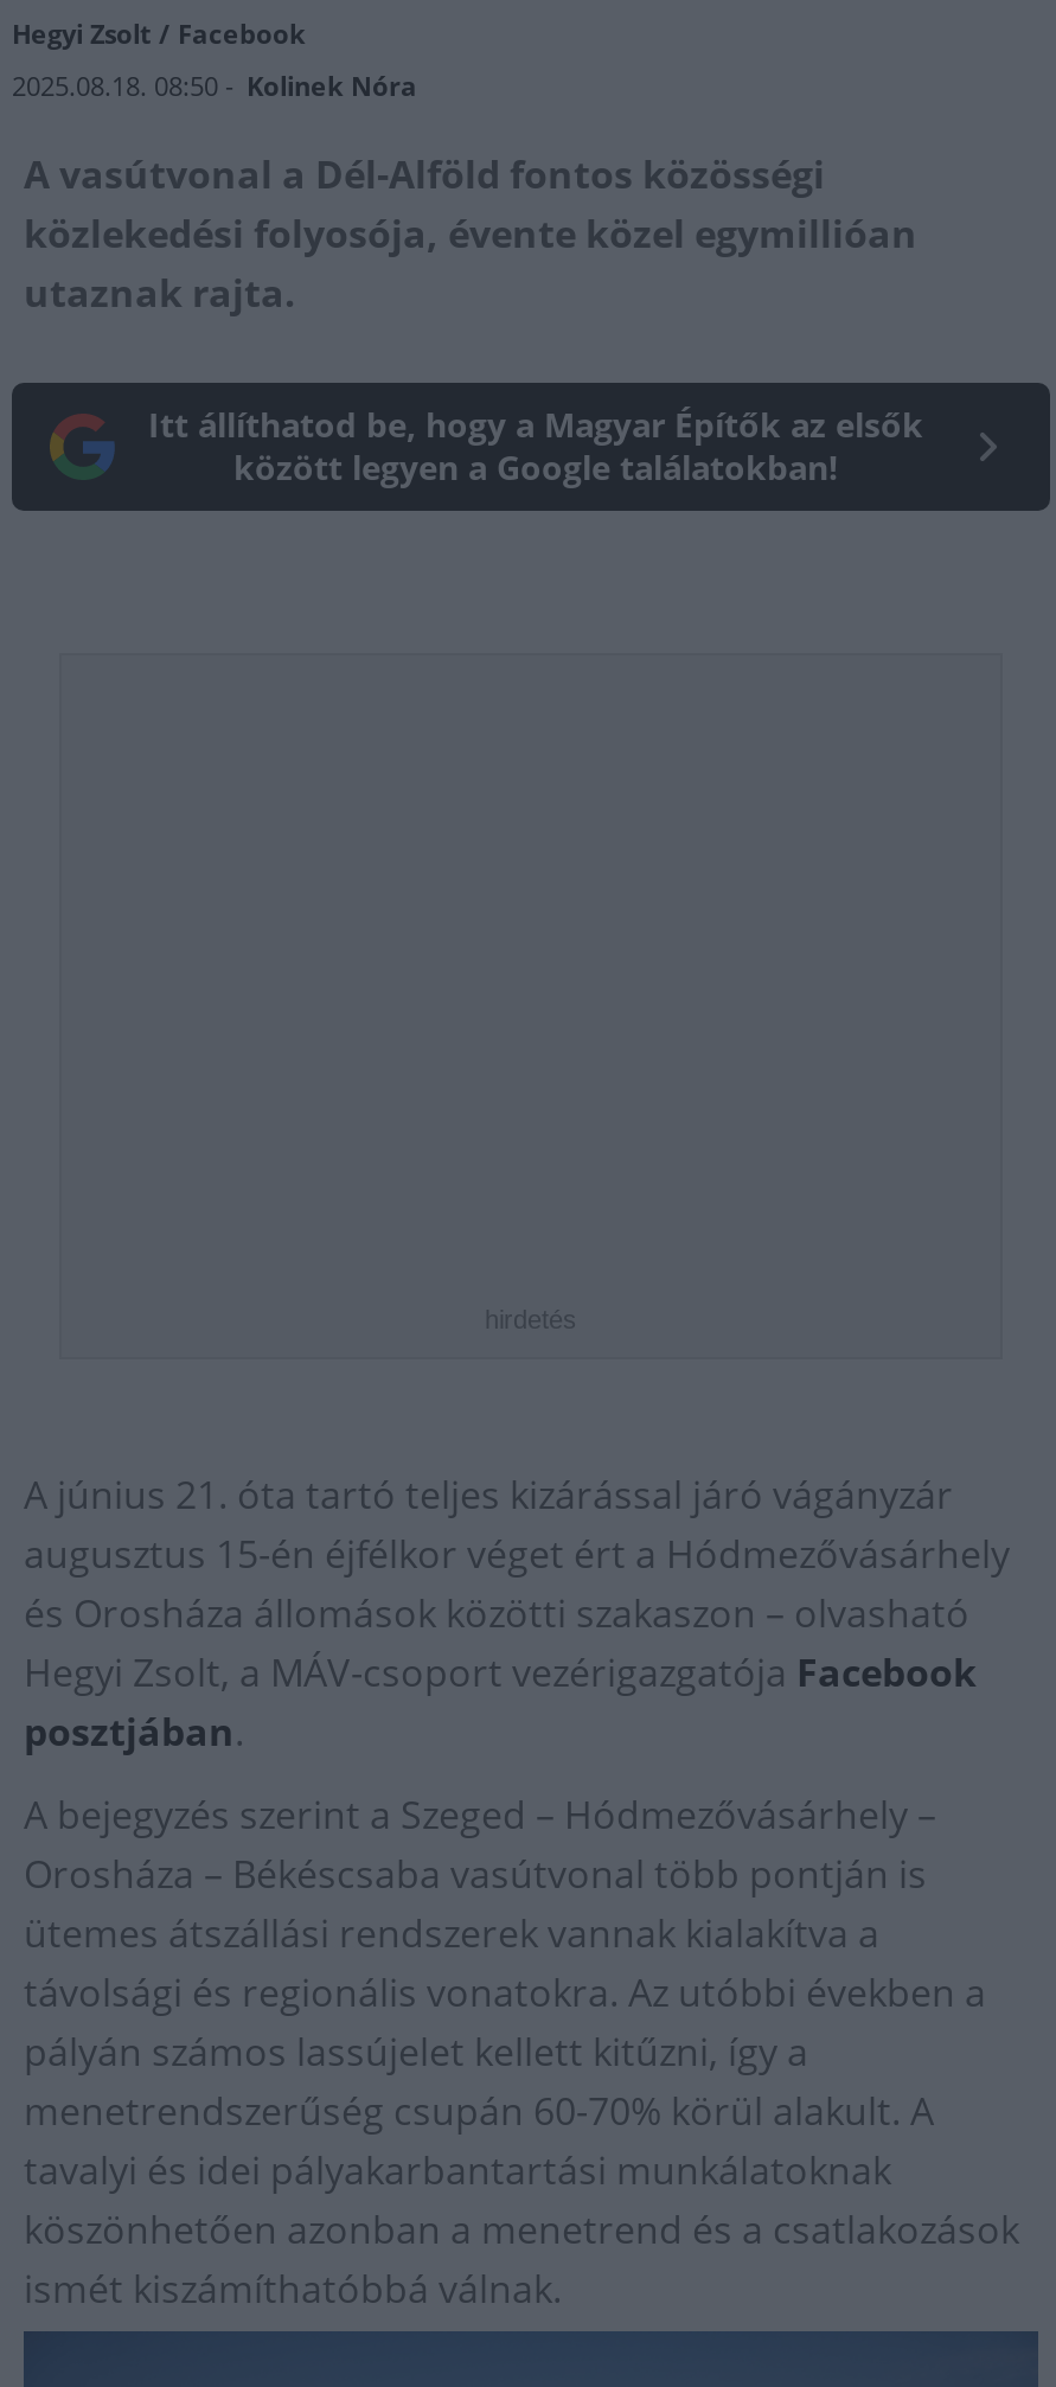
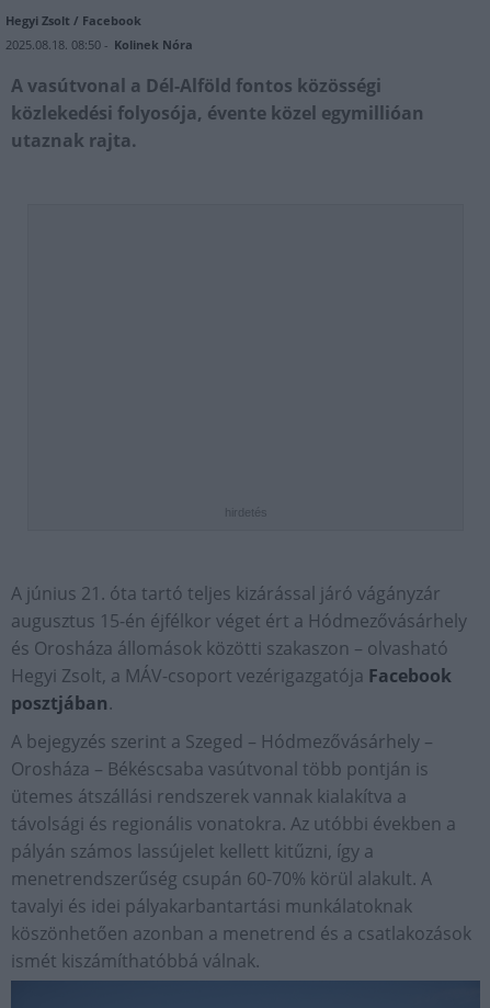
[148,402,923,489] Itt állíthatod be, hogy a Magyar Építők az elsők | között legyen a Google találatokban! -> none

